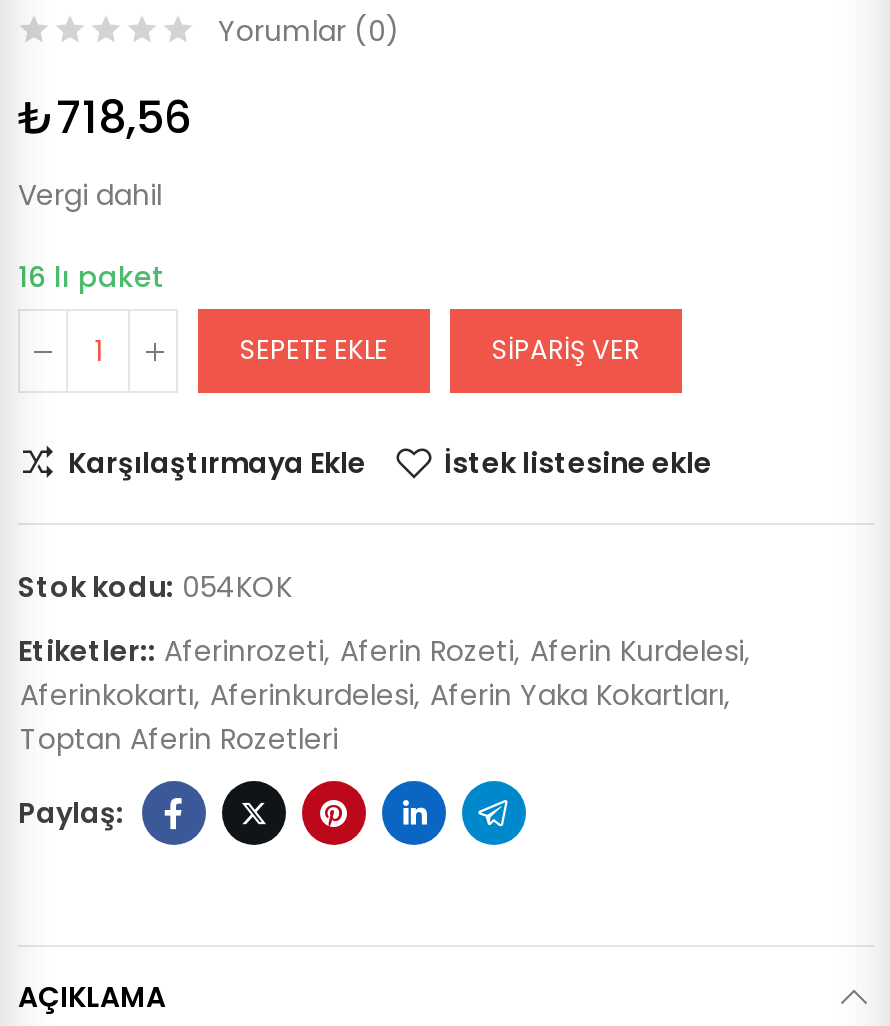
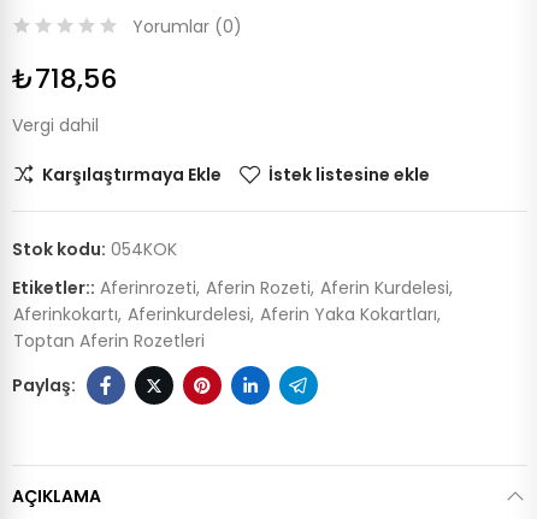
[18,257,640,369] 16 lı paket | SEPETE EKLE | SIPARIŞ VER -> none

